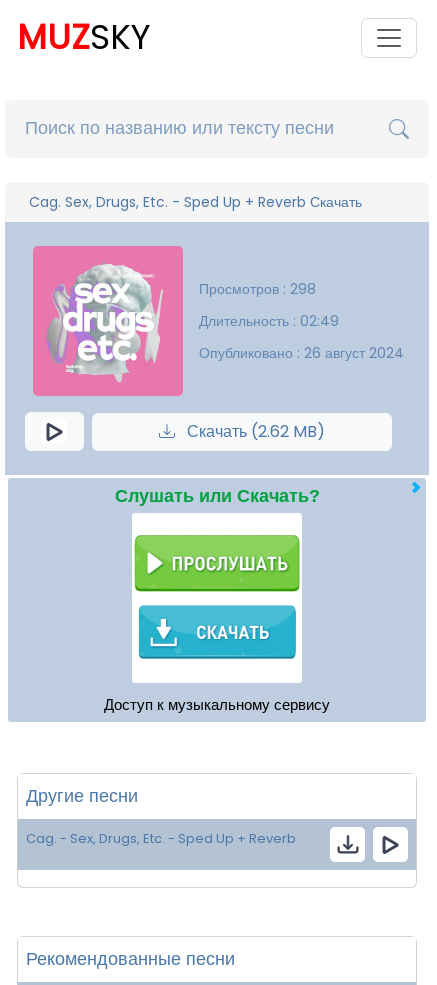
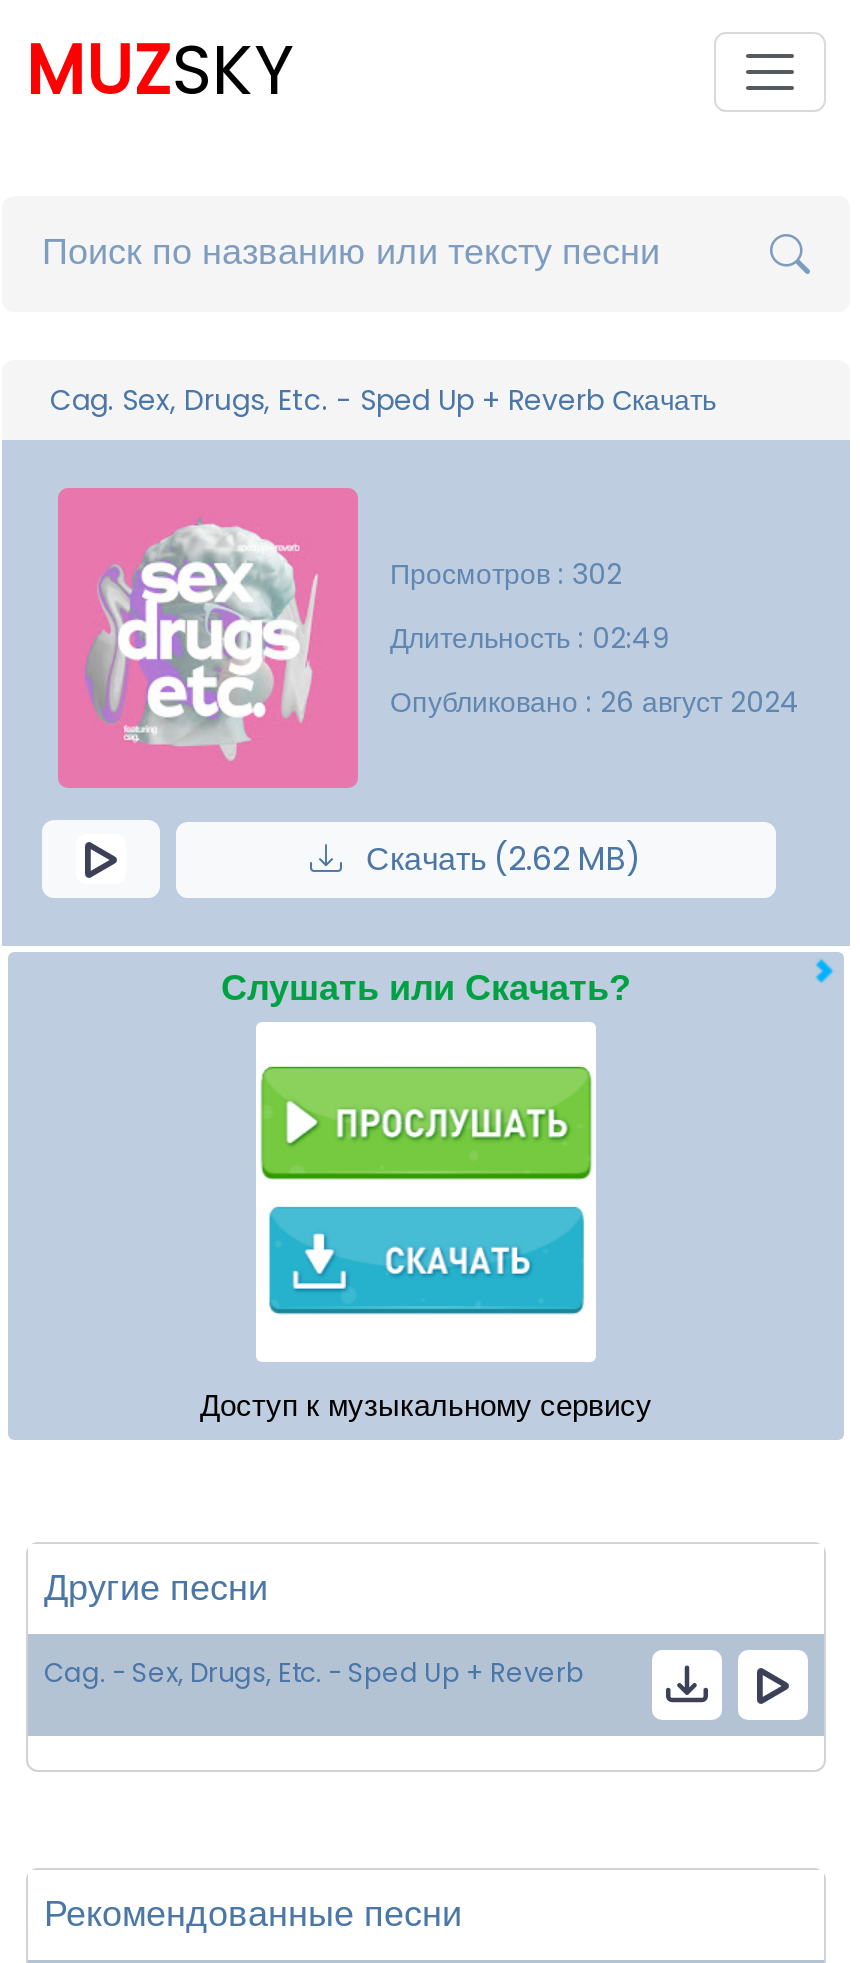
[199,279,316,299] Просмотров : 298 -> [390,554,622,594] Просмотров : 302

